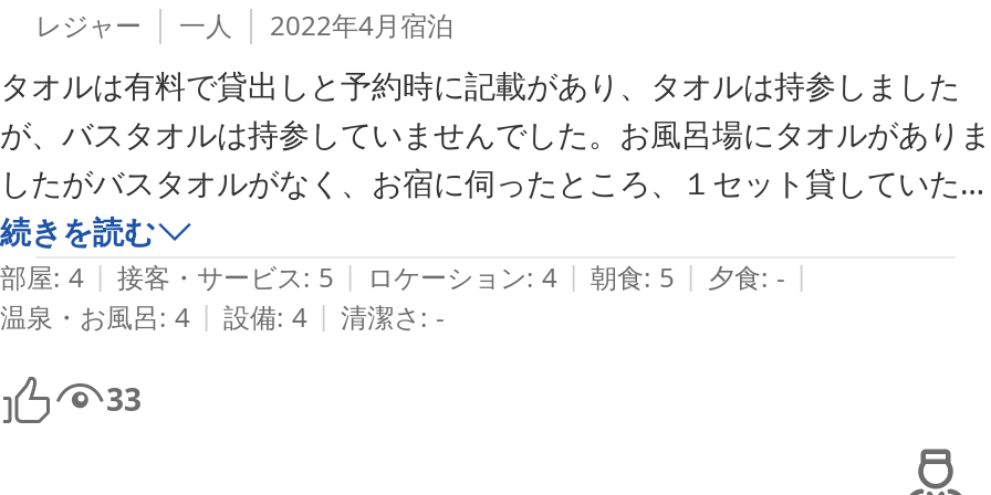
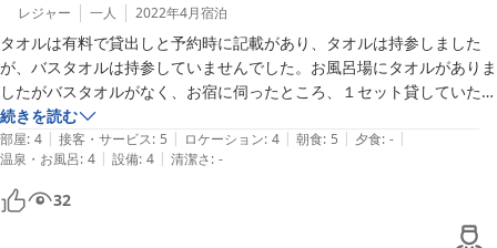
[106,378,142,420] 33 -> [53,189,71,210] 32

